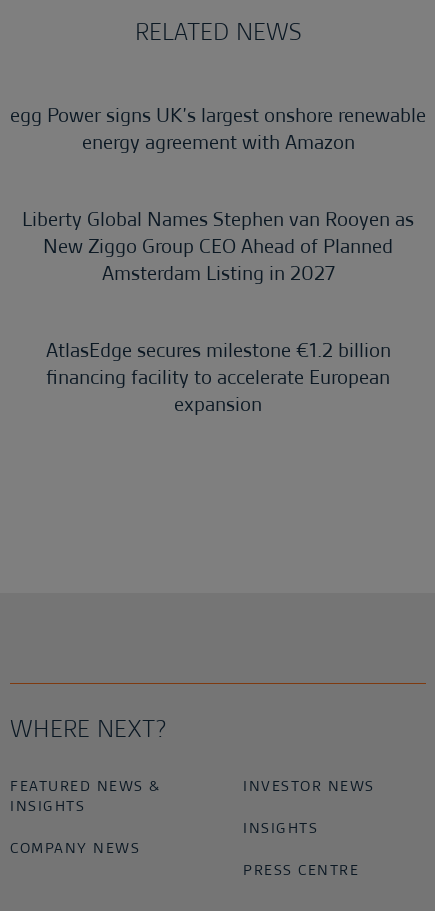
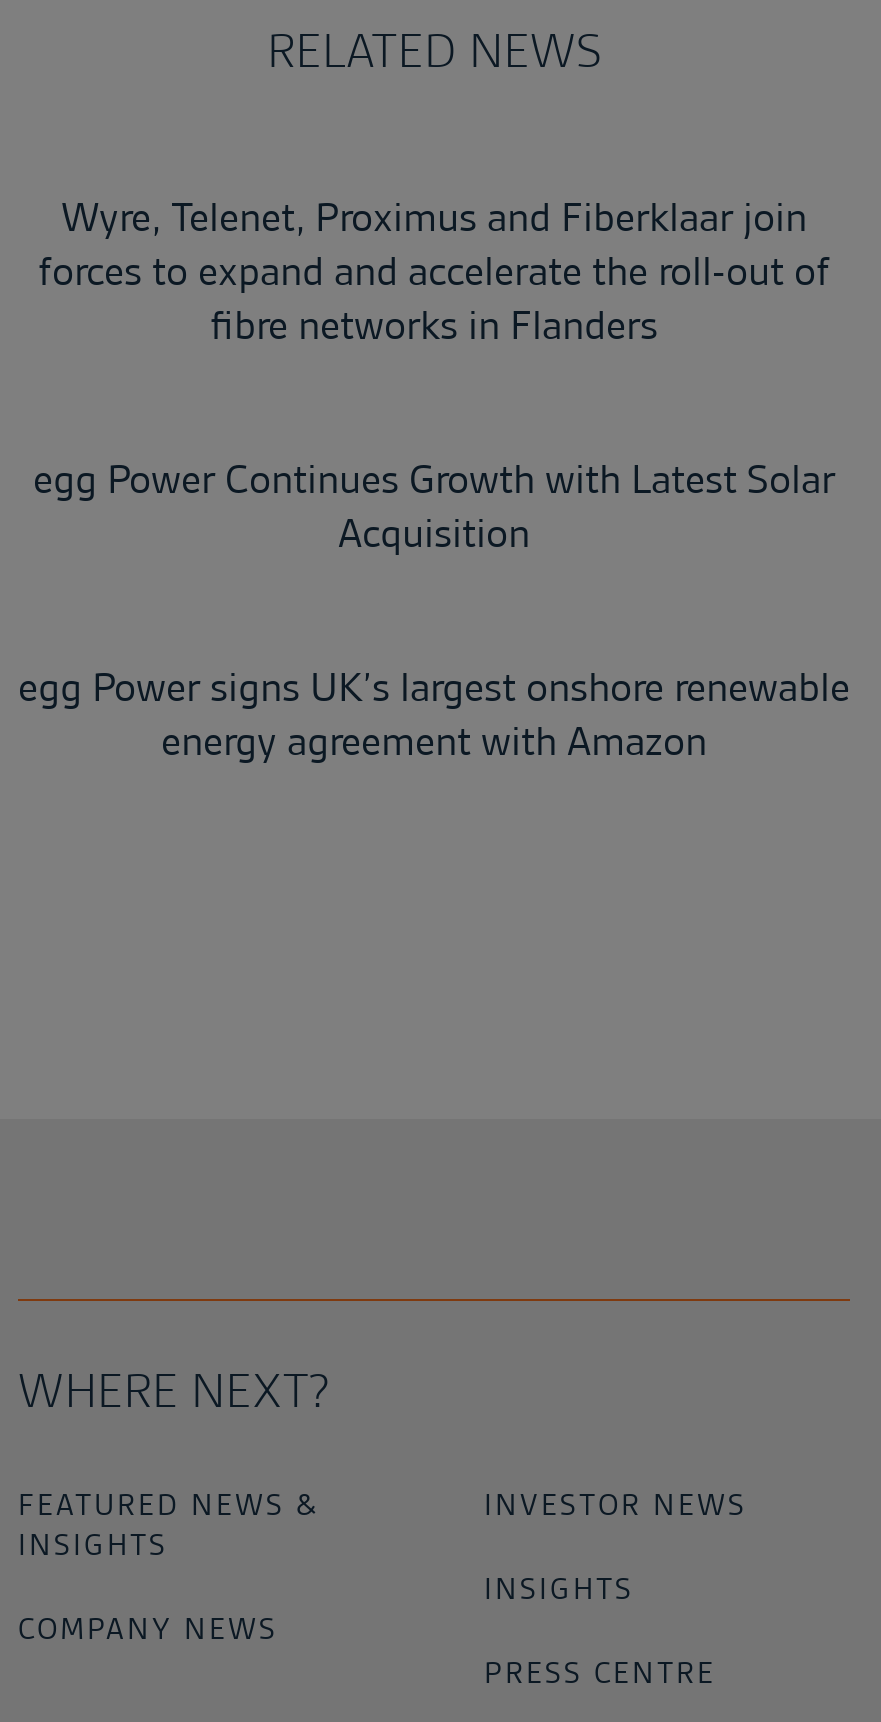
none -> [33,189,835,561] Wyre, Telenet, Proximus and Fiberklaar join | forces to expand and accelerate the roll-out of | fibre networks in Flanders | egg Power Continues Growth with Latest Solar | Acquisition
moved [10,101,426,156] -> [18,659,850,769]: egg Power signs UK’s largest onshore renewable | energy agreement with Amazon
[22,205,414,418] Liberty Global Names Stephen van Rooyen as | New Ziggo Group CEO Ahead of Planned | Amsterdam Listing in 2027 | AtlasEdge secures milestone €1.2 billion | financing facility to accelerate European | expansion -> none

